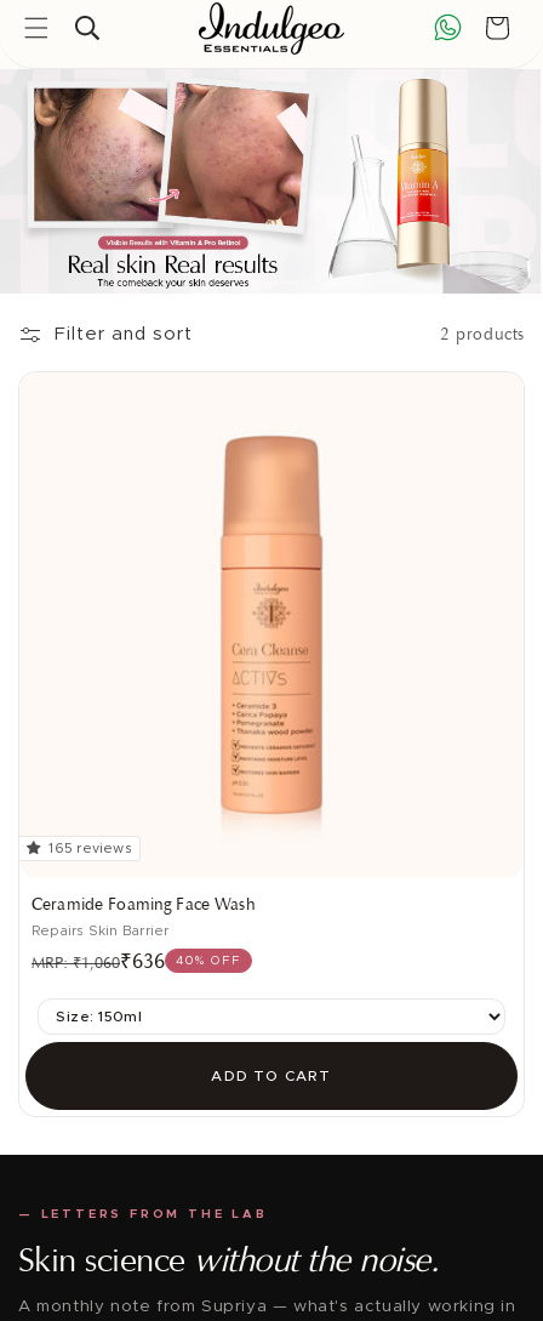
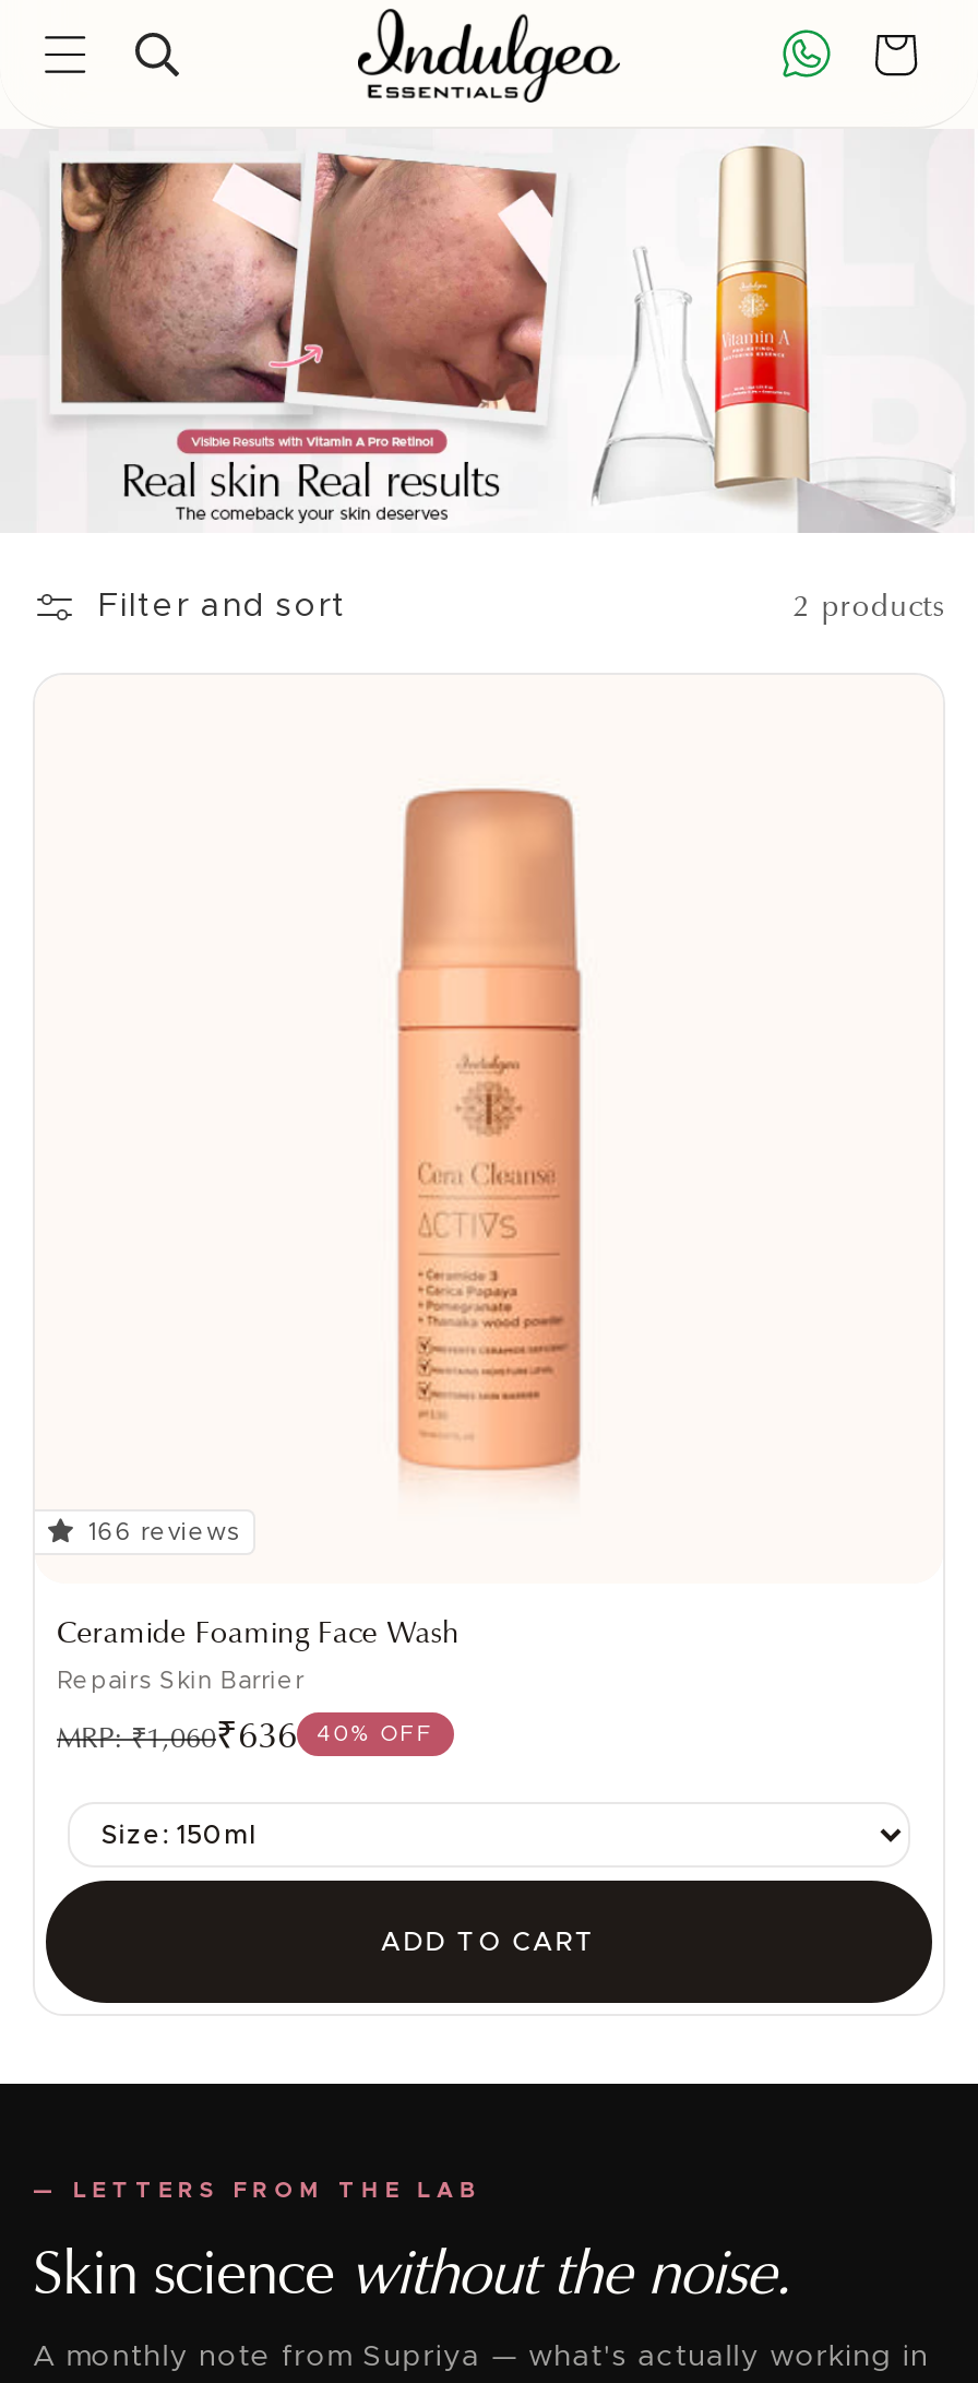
[49,842,132,855] 165 reviews -> [88,1520,240,1544] 166 reviews

